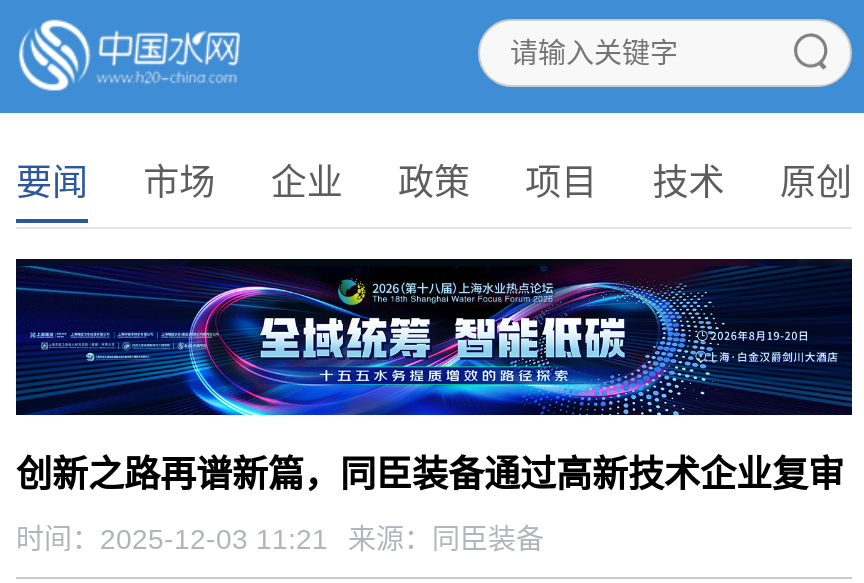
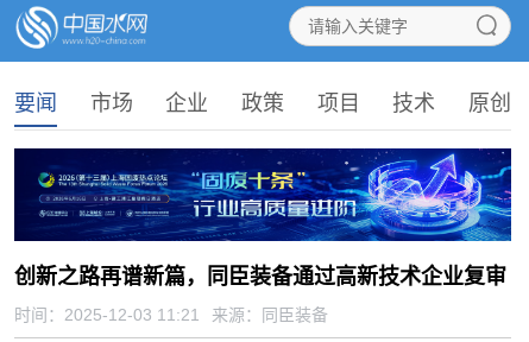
[16,259,854,417] [image] -> [17,148,512,242] [image]

